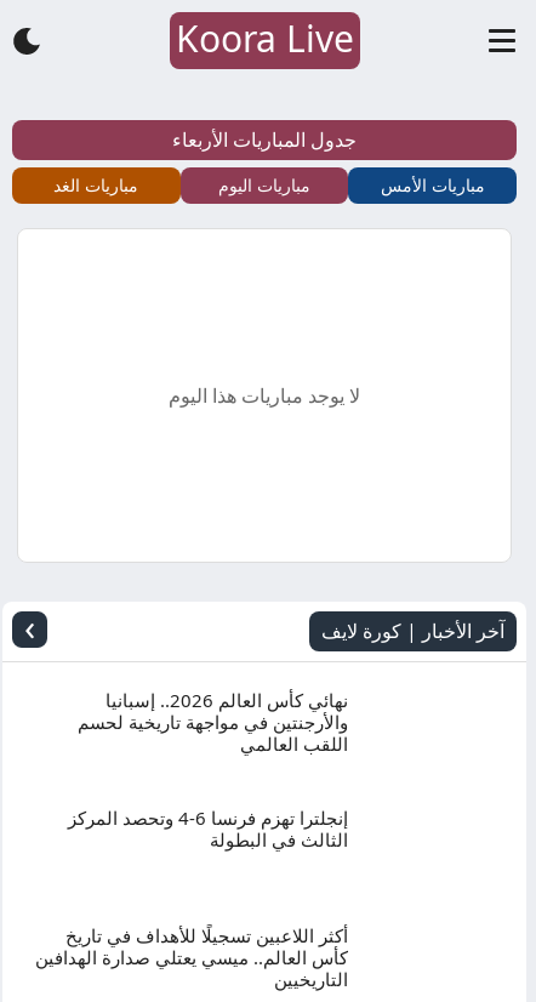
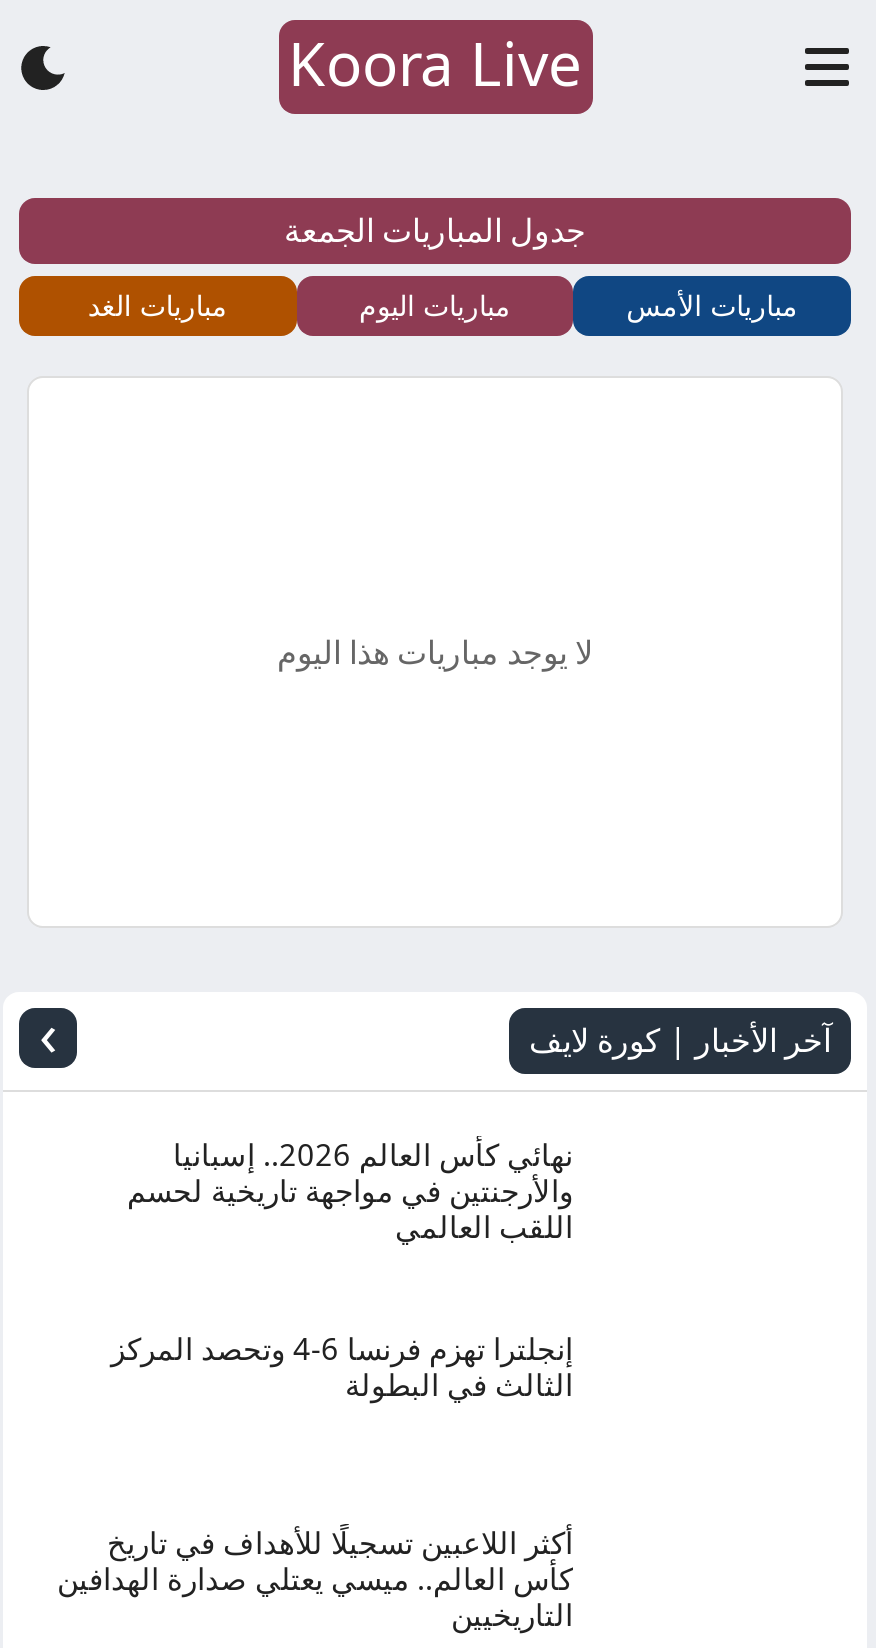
[172,126,357,153] جدول المباريات الأربعاء -> [284,208,586,252] جدول المباريات الجمعة

